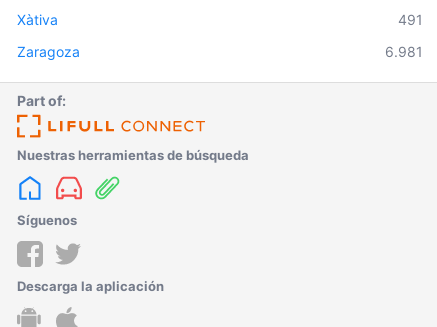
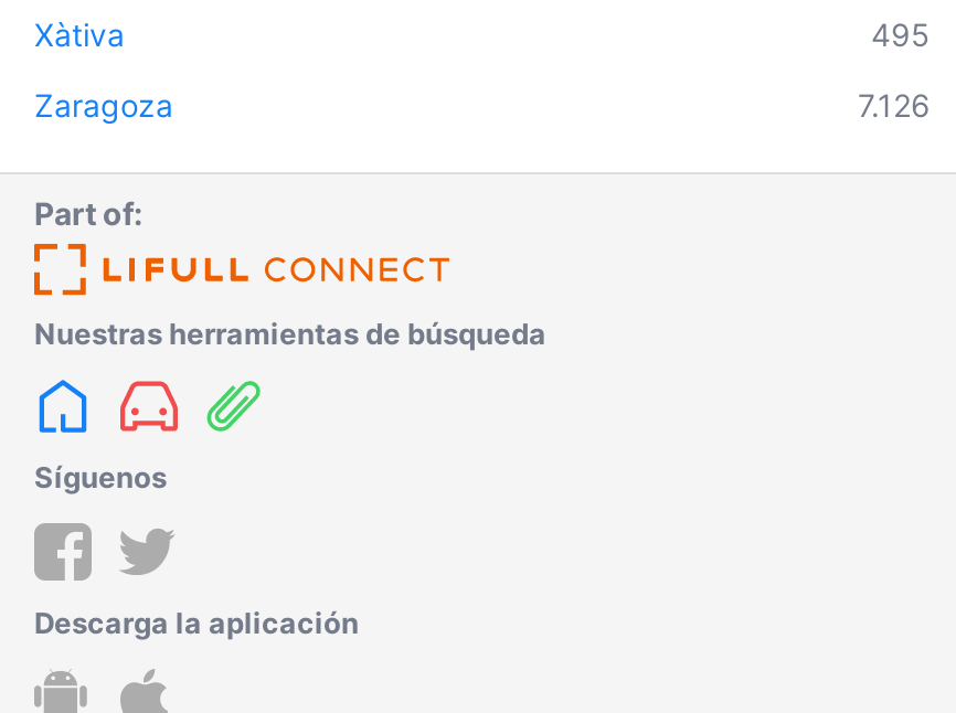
[398,11,423,28] 491 -> [871,15,931,52] 495
[385,43,423,60] 6.981 -> [858,85,931,123] 7.126

